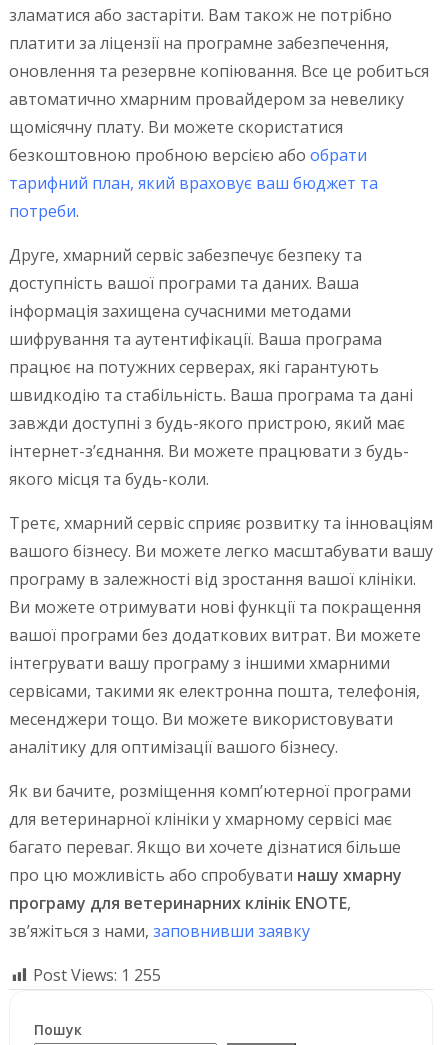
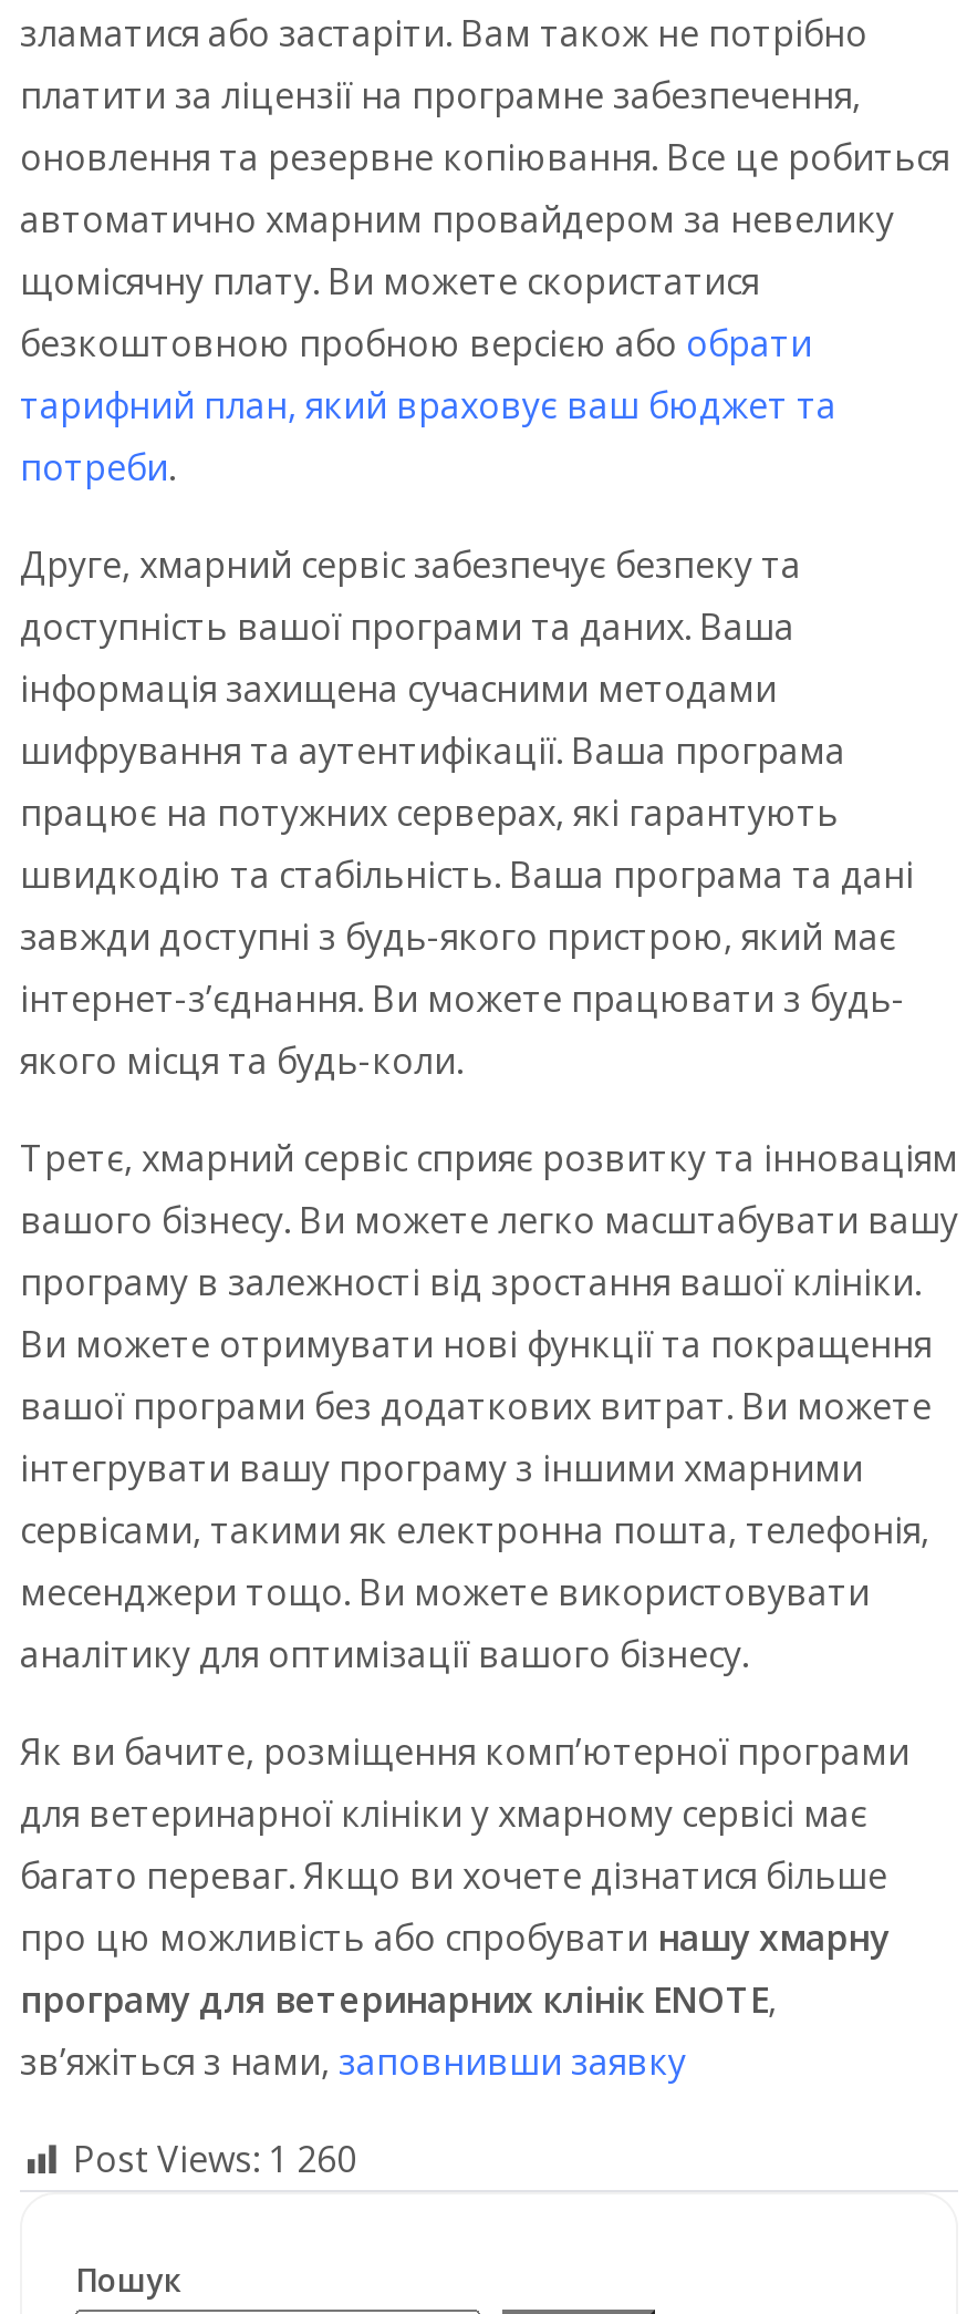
[33,964,161,986] Post Views: 1 255 -> [73,2135,356,2183] Post Views: 1 260

